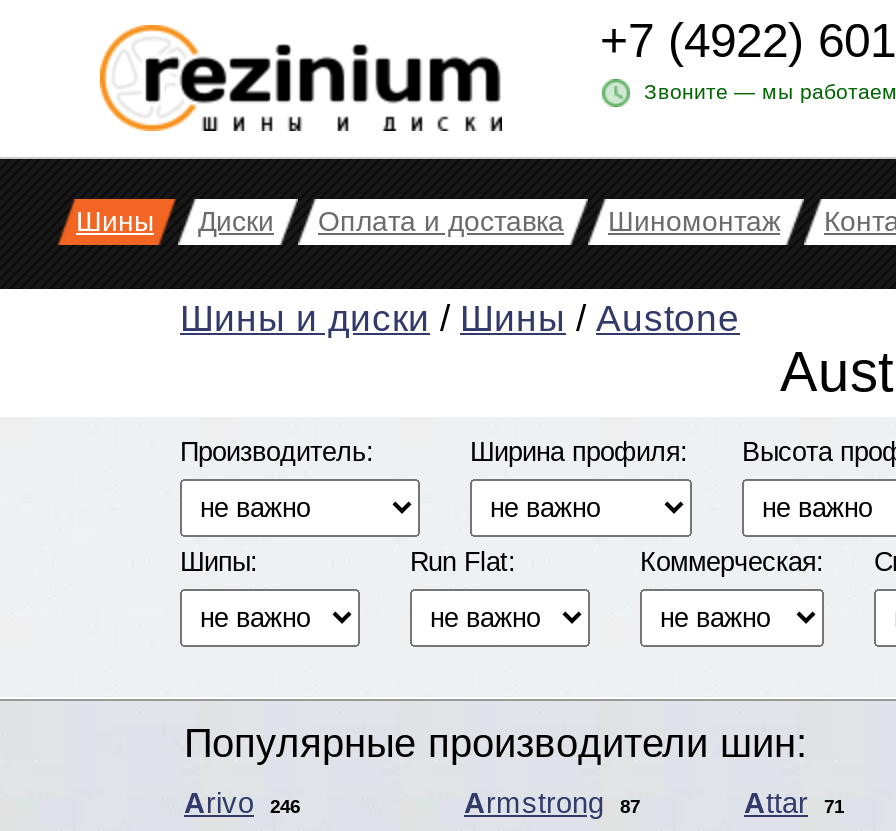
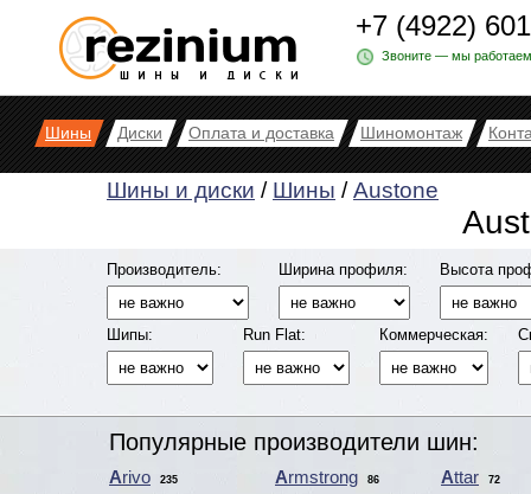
[206,787,300,819] Arivo 246 -> [122,468,178,487] Arivo 235
[486,787,640,819] Armstrong 87 -> [288,468,379,487] Armstrong 86
[766,787,844,819] Attar 71 -> [454,468,500,487] Attar 72

